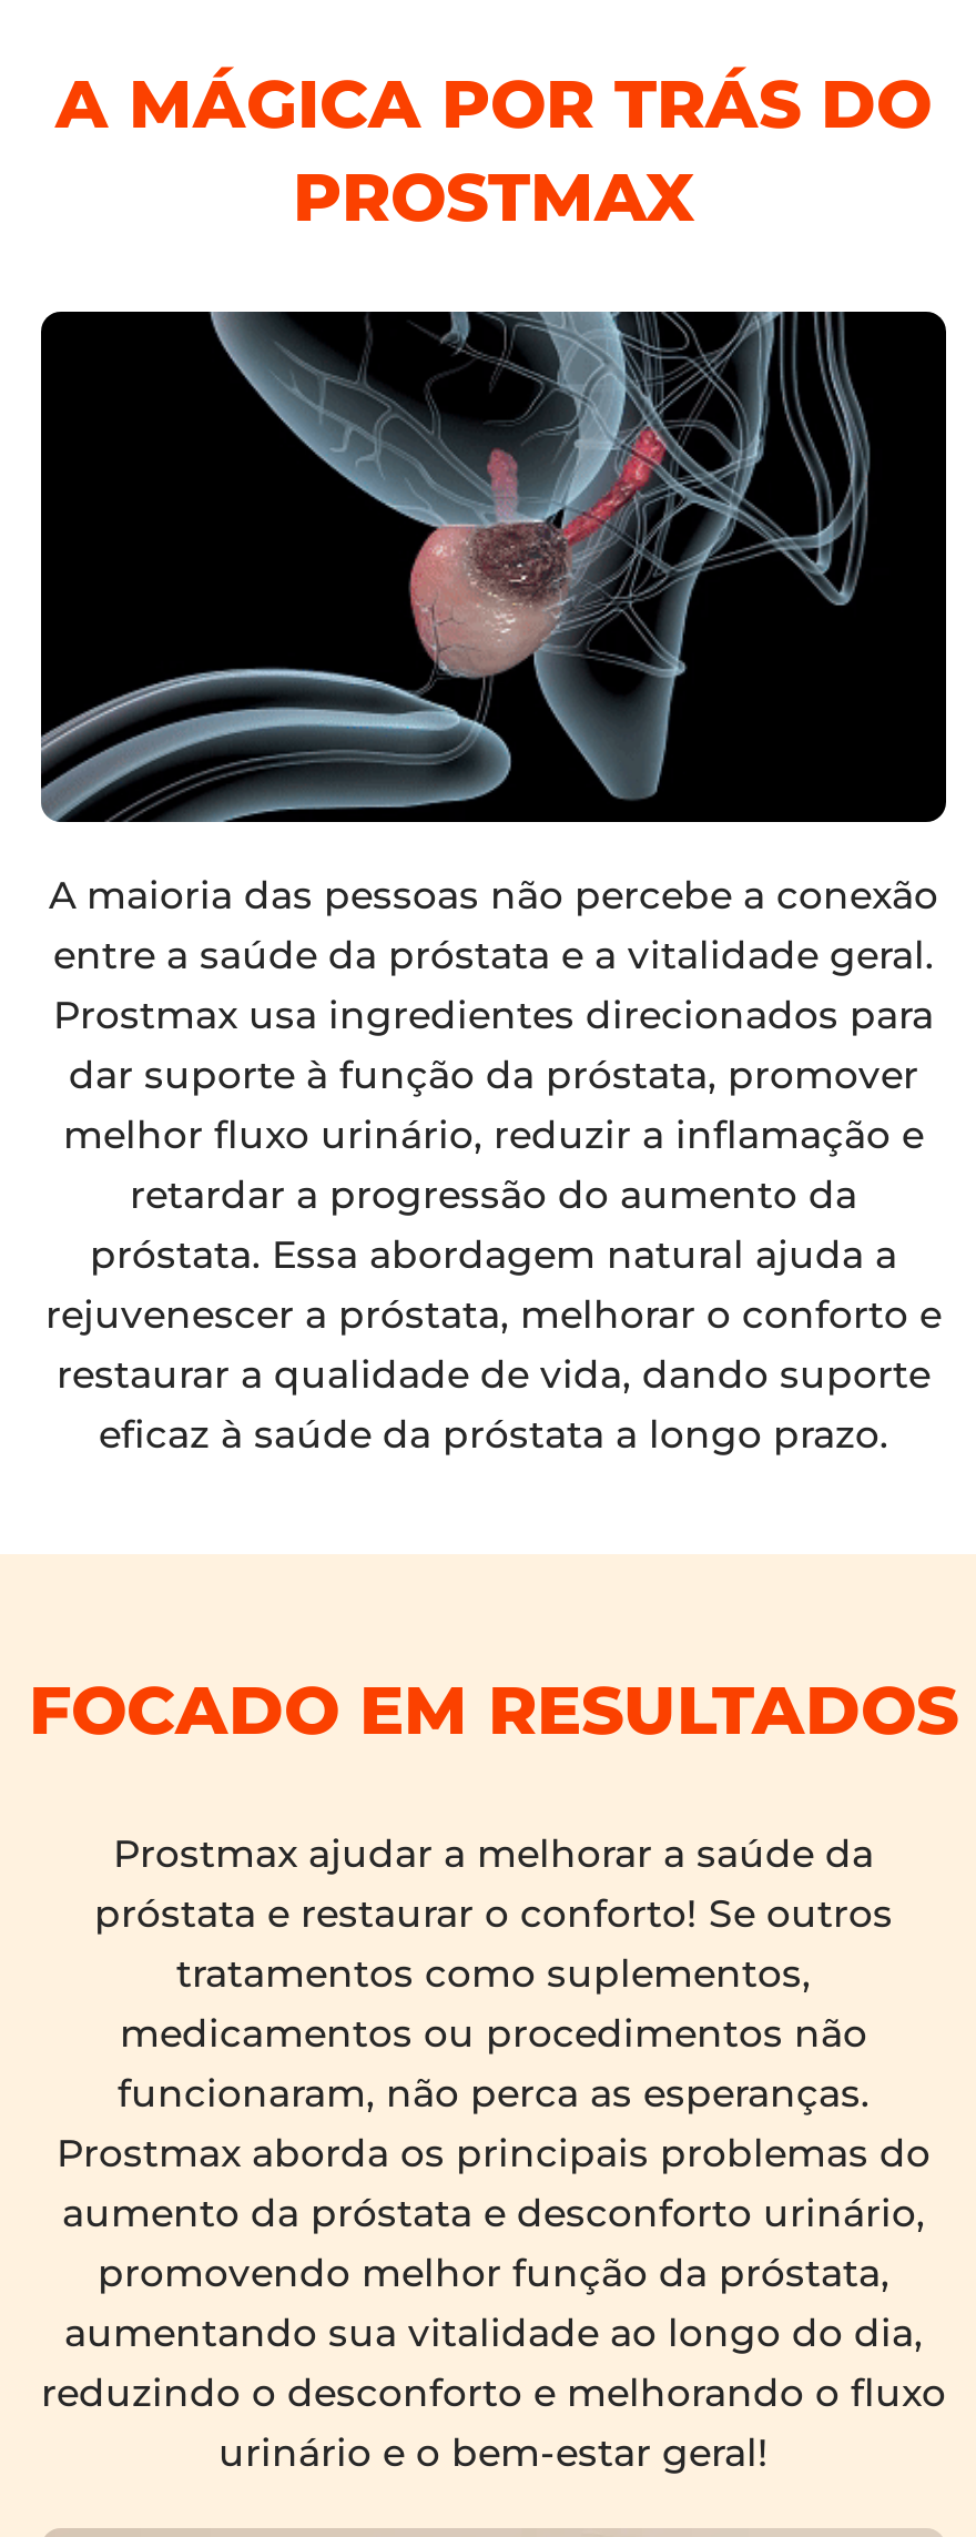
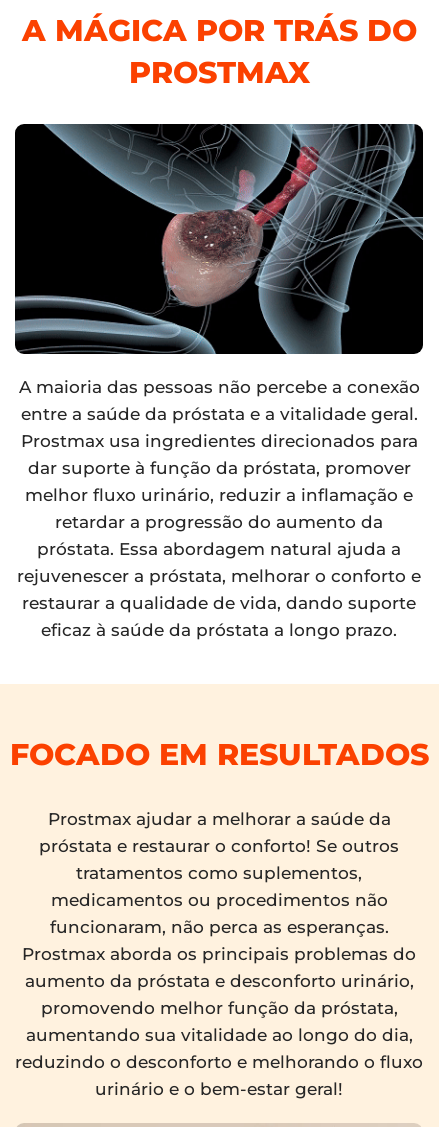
[39,309,946,824] [image] -> [14,123,424,355] [image]

